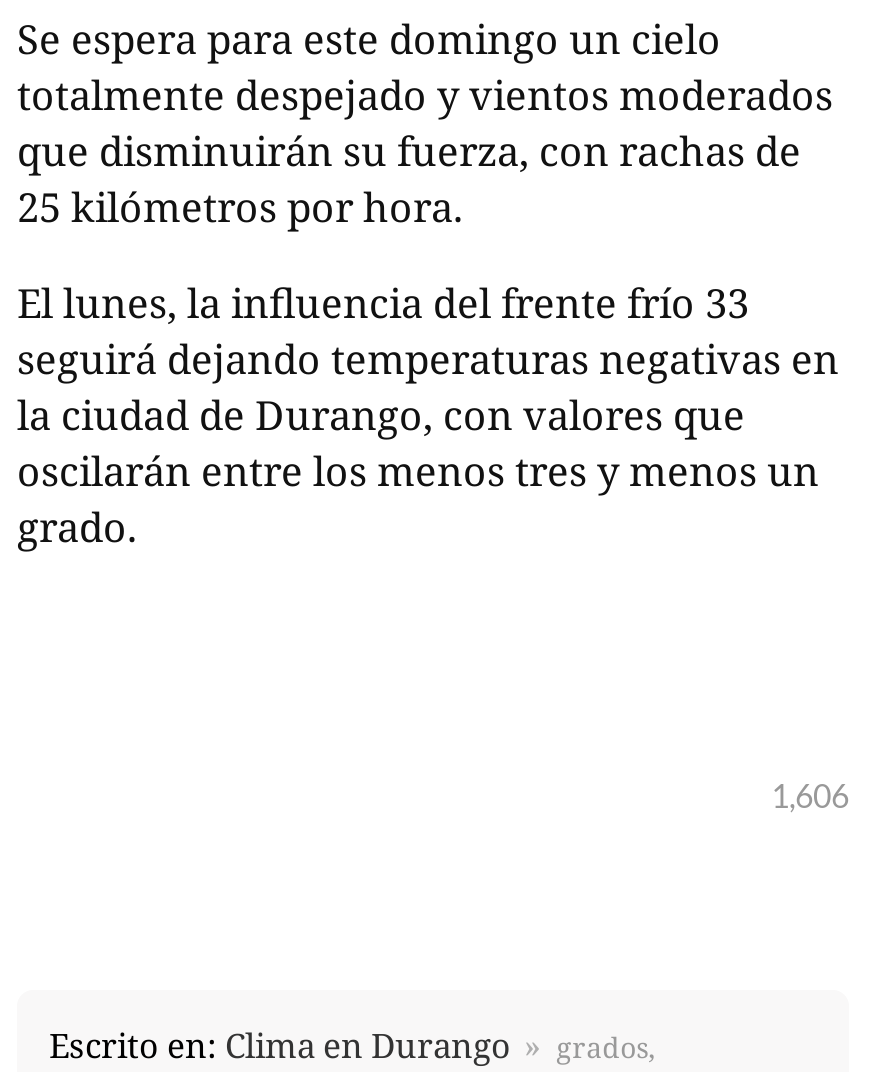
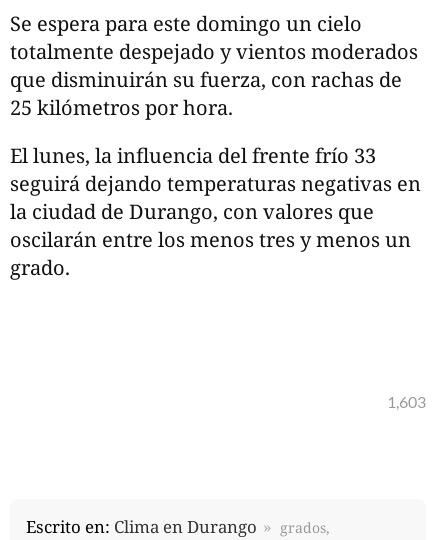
[771,777,849,815] 1,606 -> [387,392,426,411] 1,603

